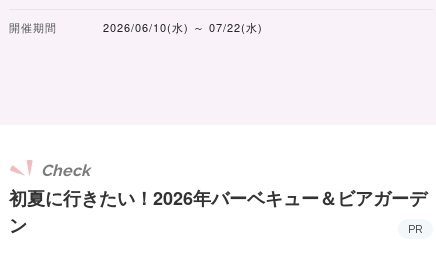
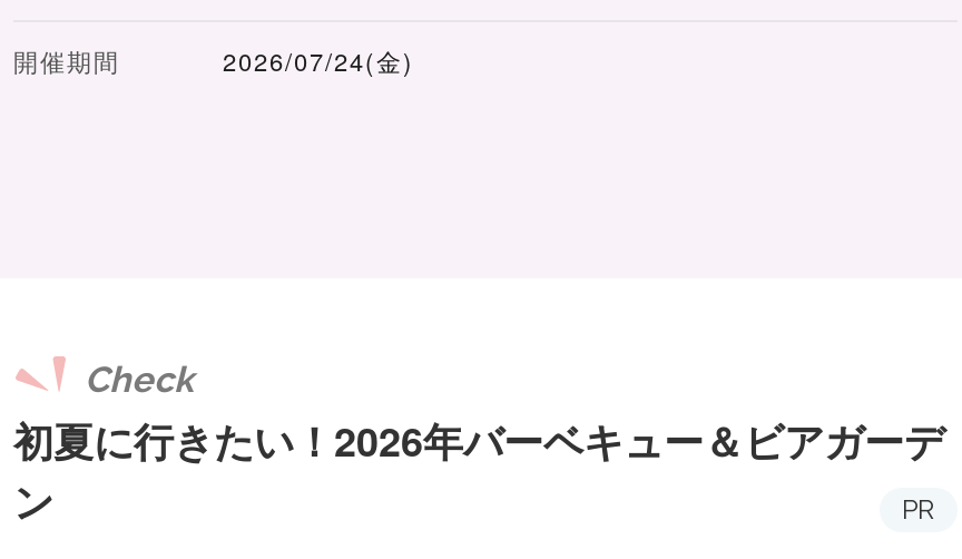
[103,19,263,35] 2026/06/10(水) ～ 07/22(水) -> [223,42,414,78] 2026/07/24(金)

